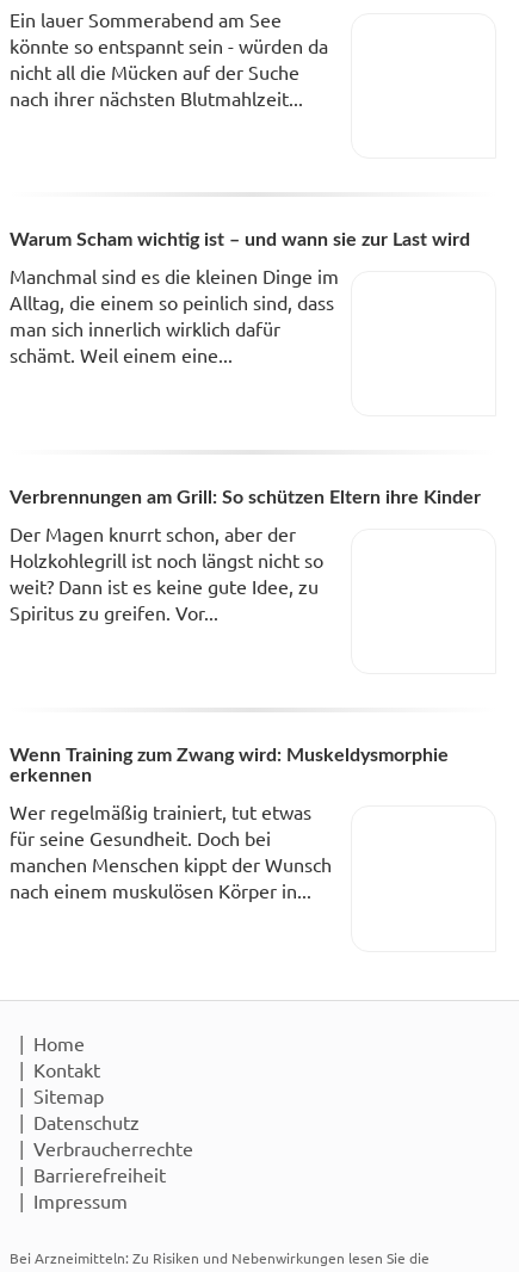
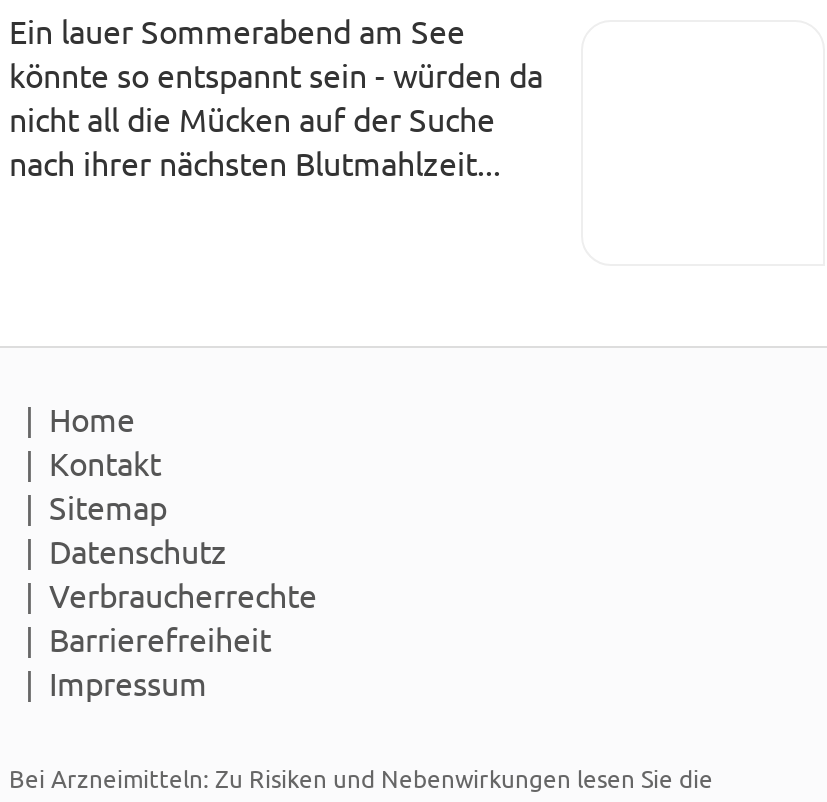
[10,231,470,367] Warum Scham wichtig ist – und wann sie zur Last wird | Manchmal sind es die kleinen Dinge im | Alltag, die einem so peinlich sind, dass | man sich innerlich wirklich dafür | schämt. Weil einem eine... -> none
[10,488,481,624] Verbrennungen am Grill: So schützen Eltern ihre Kinder | Der Magen knurrt schon, aber der | Holzkohlegrill ist noch längst nicht so | weit? Dann ist es keine gute Idee, zu | Spiritus zu greifen. Vor... -> none
[10,746,449,902] Wenn Training zum Zwang wird: Muskeldysmorphie | erkennen | Wer regelmäßig trainiert, tut etwas | für seine Gesundheit. Doch bei | manchen Menschen kippt der Wunsch | nach einem muskulösen Körper in... -> none

